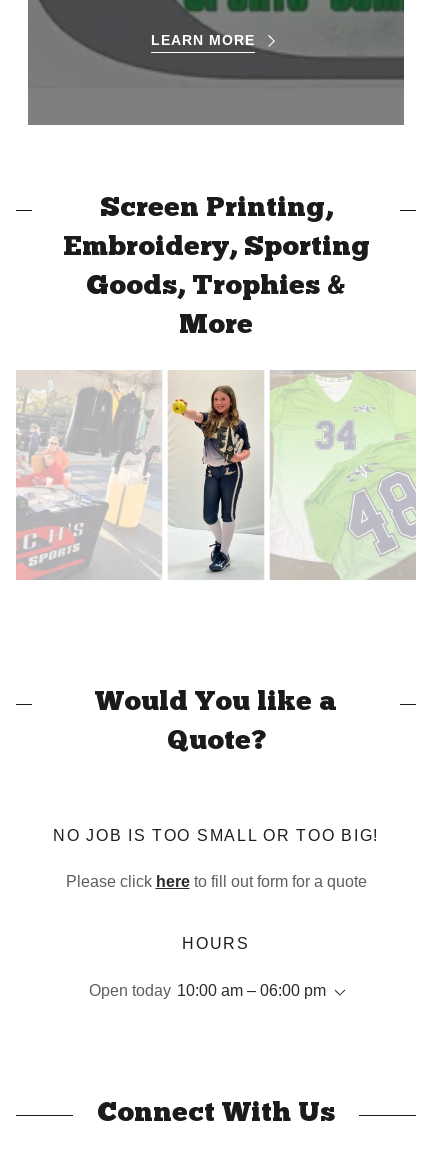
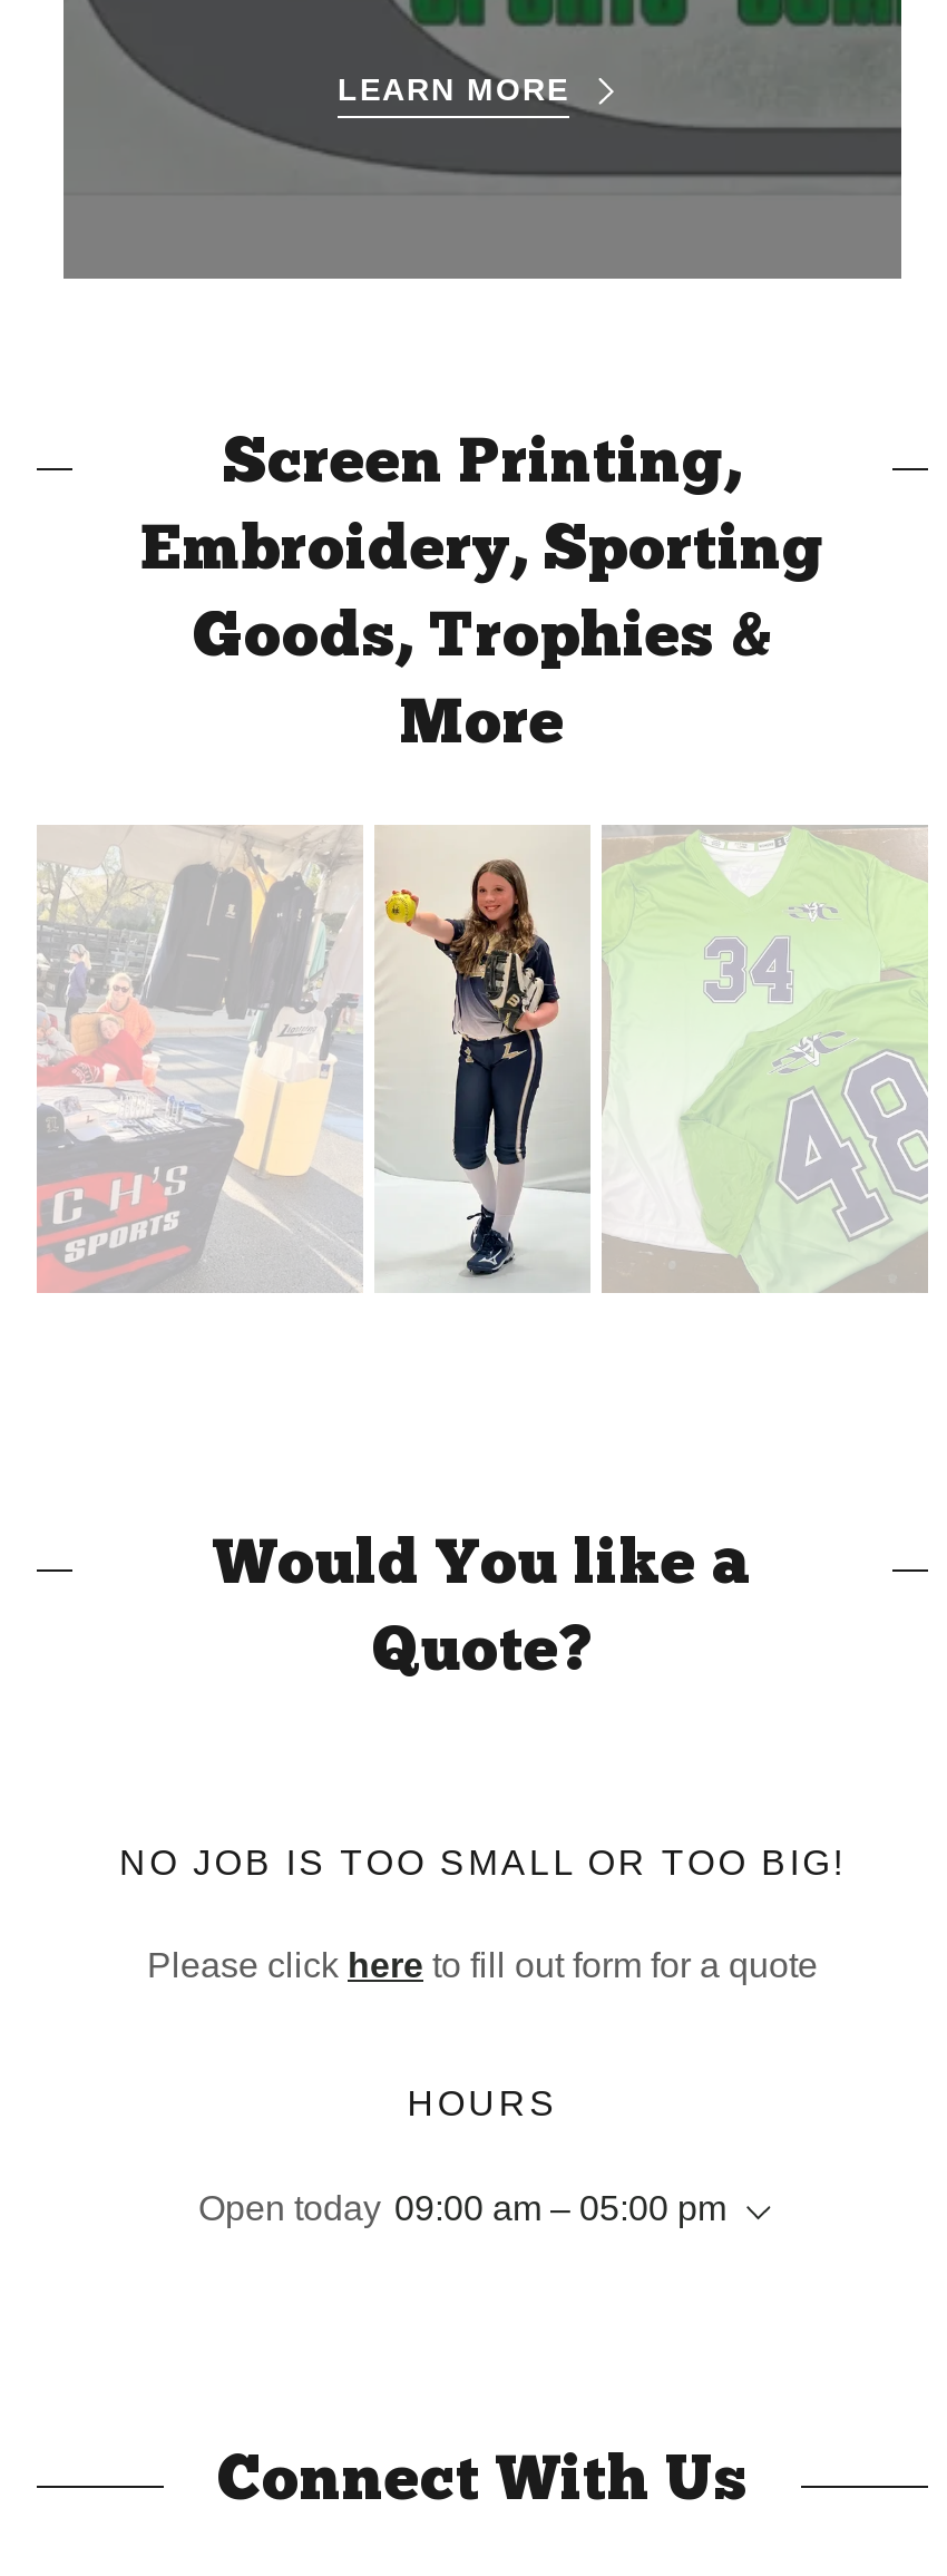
[88,982,325,999] Open today 10:00 am – 06:00 pm -> [198,2189,726,2227] Open today 09:00 am – 05:00 pm

